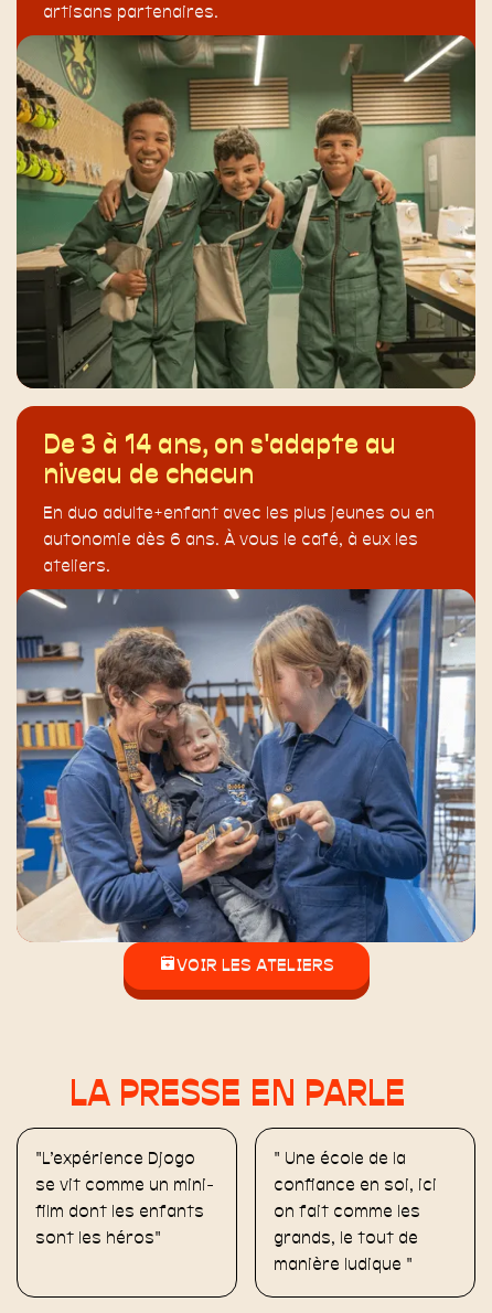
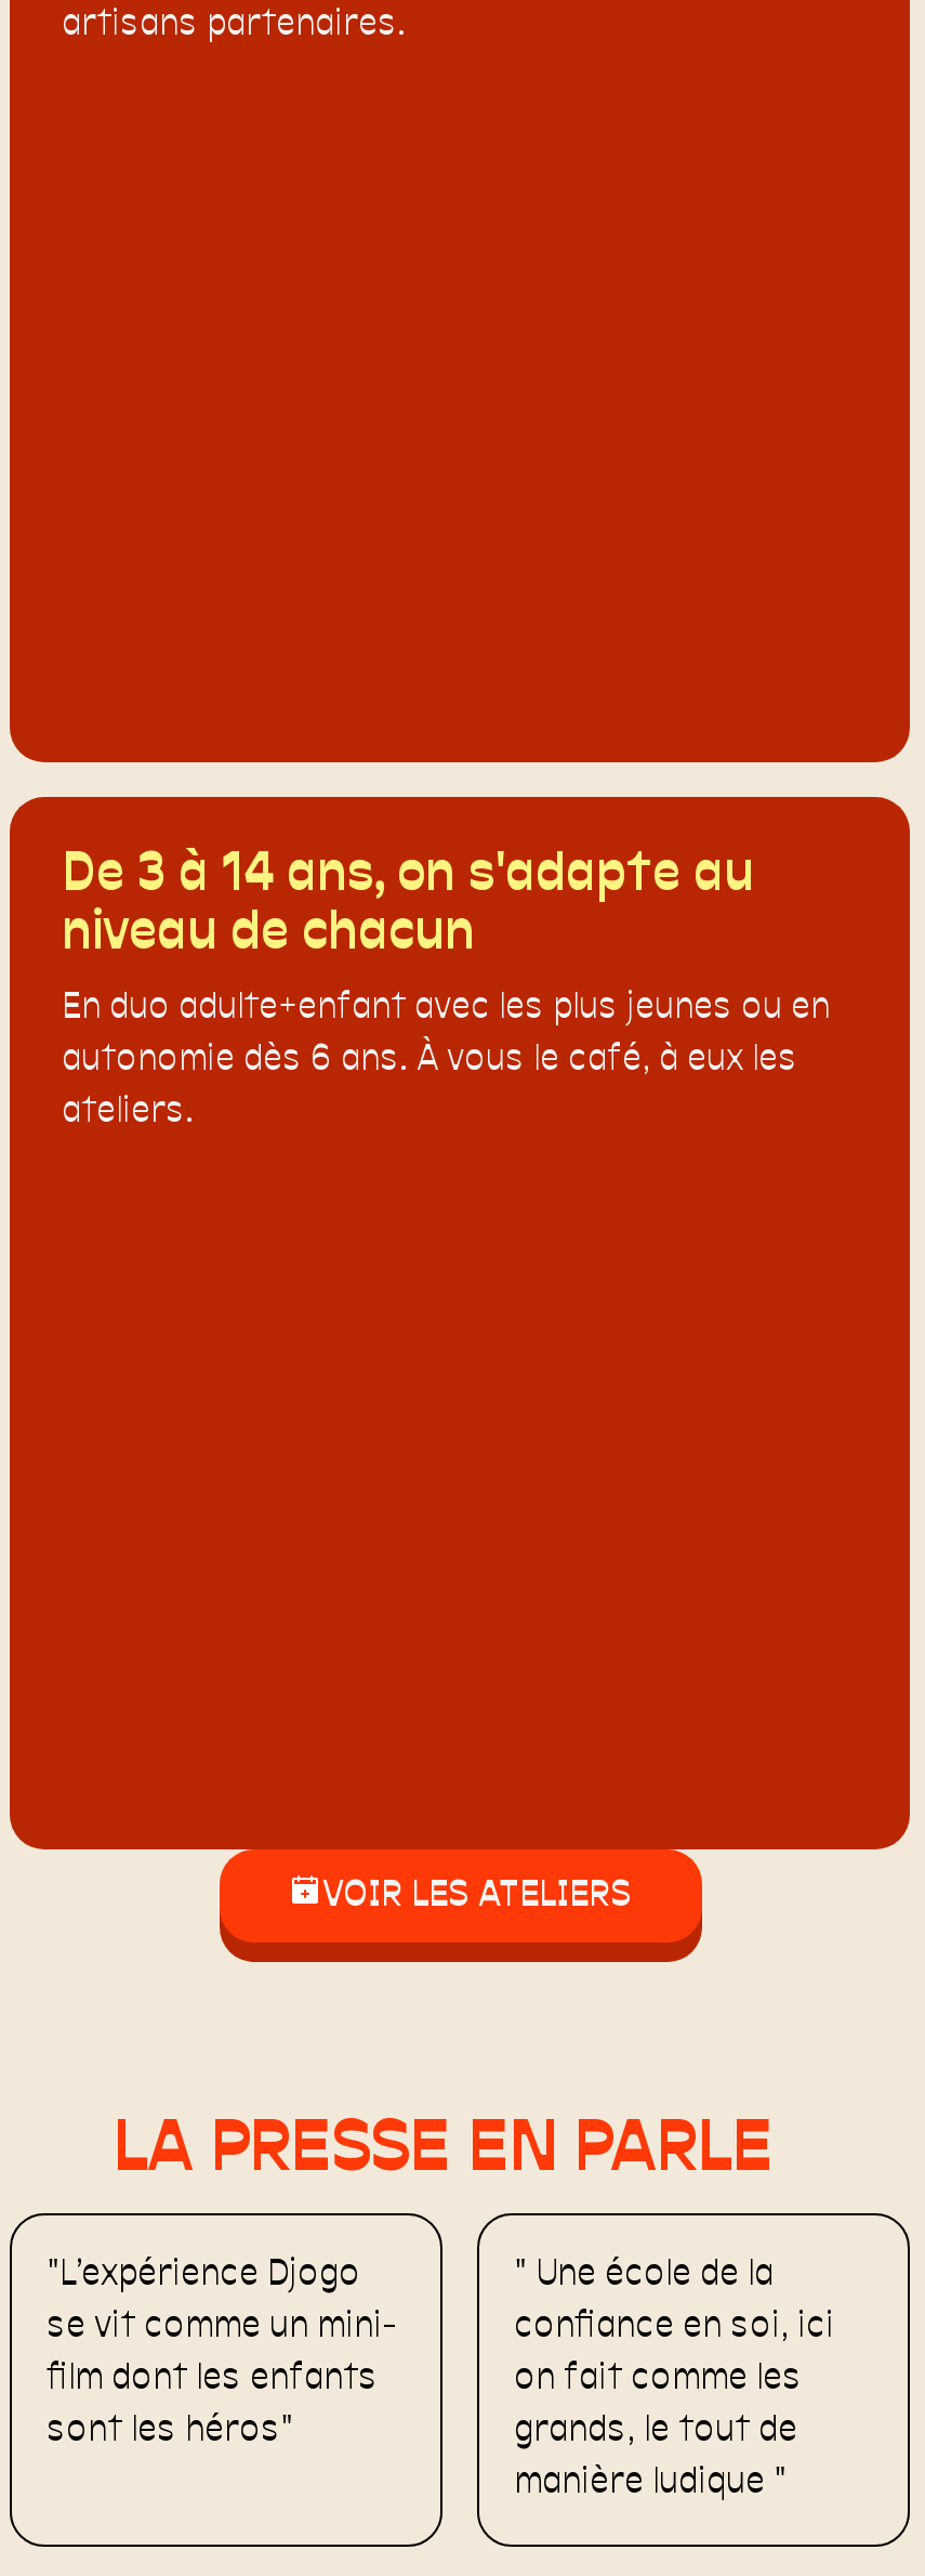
[15,34,477,389] [image] -> none
[15,588,477,943] [image] -> none

